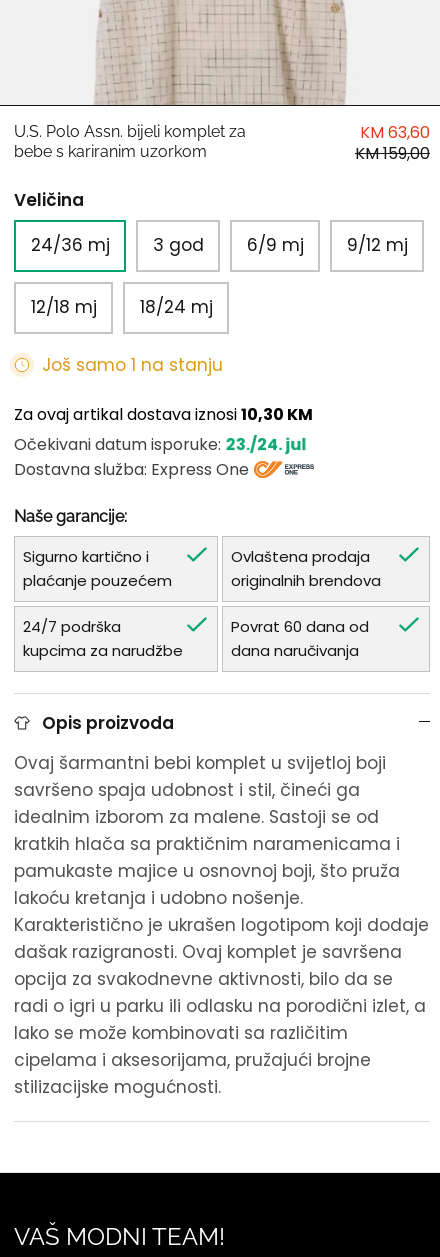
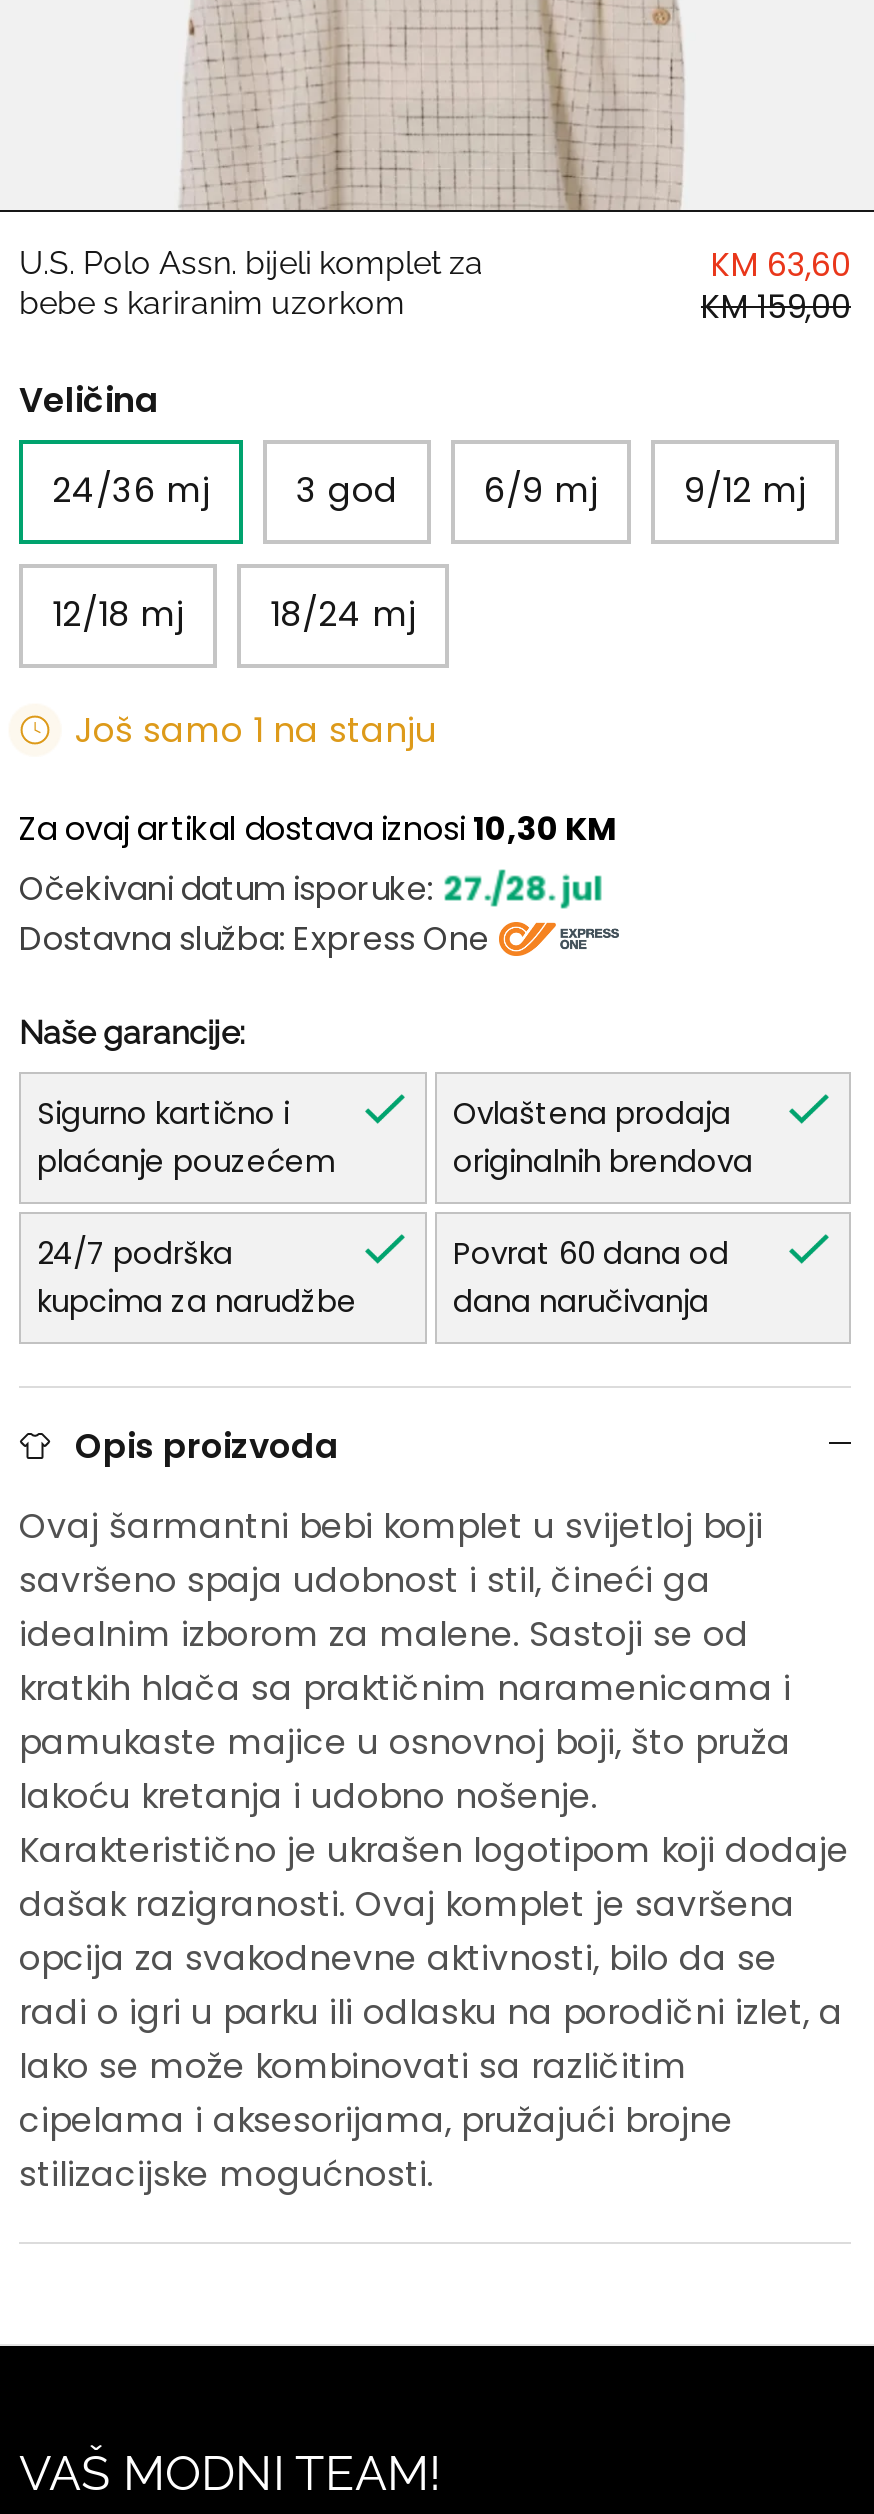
[14,433,306,456] Očekivani datum isporuke: 23./24. jul -> [19,864,607,912] Očekivani datum isporuke: 27./28. jul

